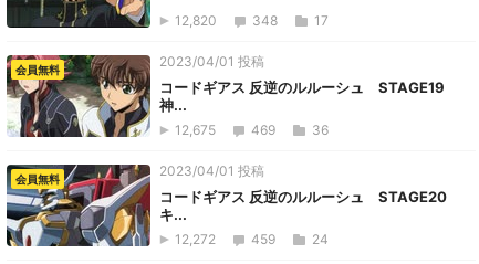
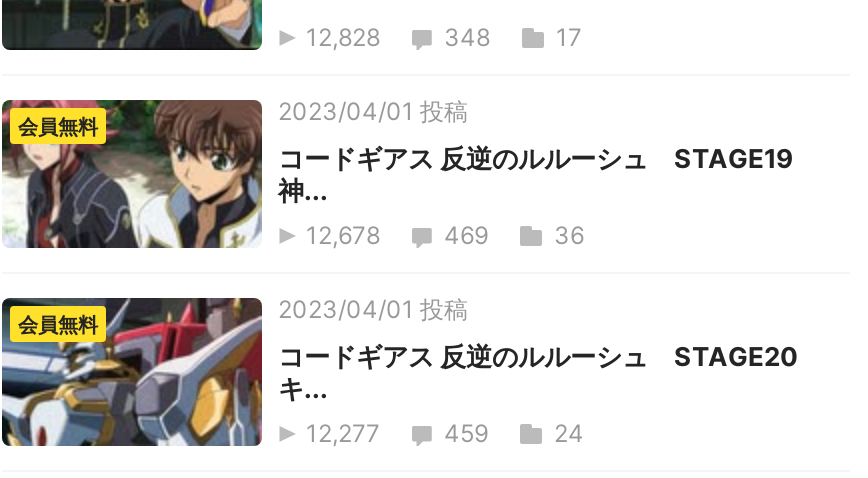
[175,12,217,29] 12,820 -> [306,22,380,52] 12,828
[175,122,216,138] 12,675 -> [306,220,380,250] 12,678
[175,231,216,247] 12,272 -> [306,418,380,448] 12,277

